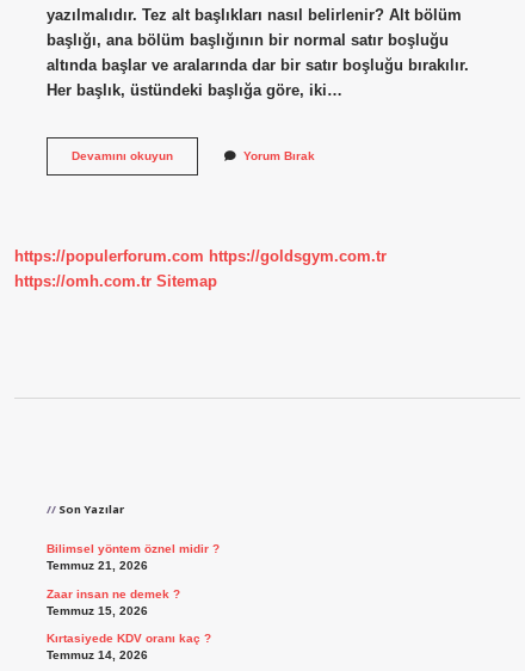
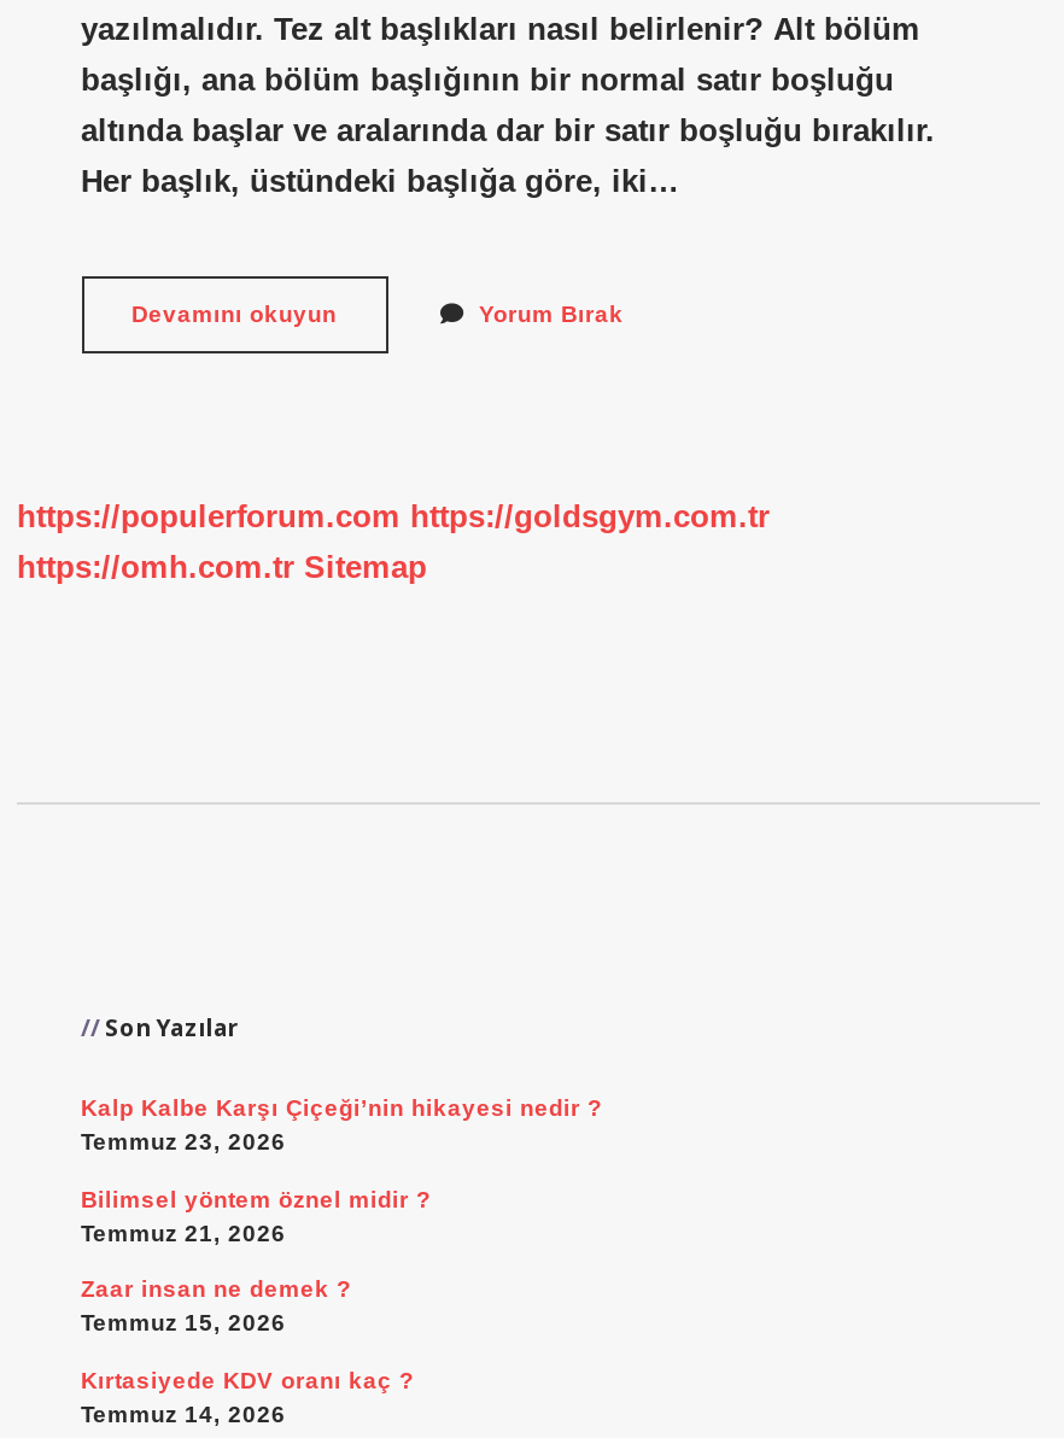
none -> [81,1095,602,1155] Kalp Kalbe Karşı Çiçeği’nin hikayesi nedir ? | Temmuz 23, 2026

